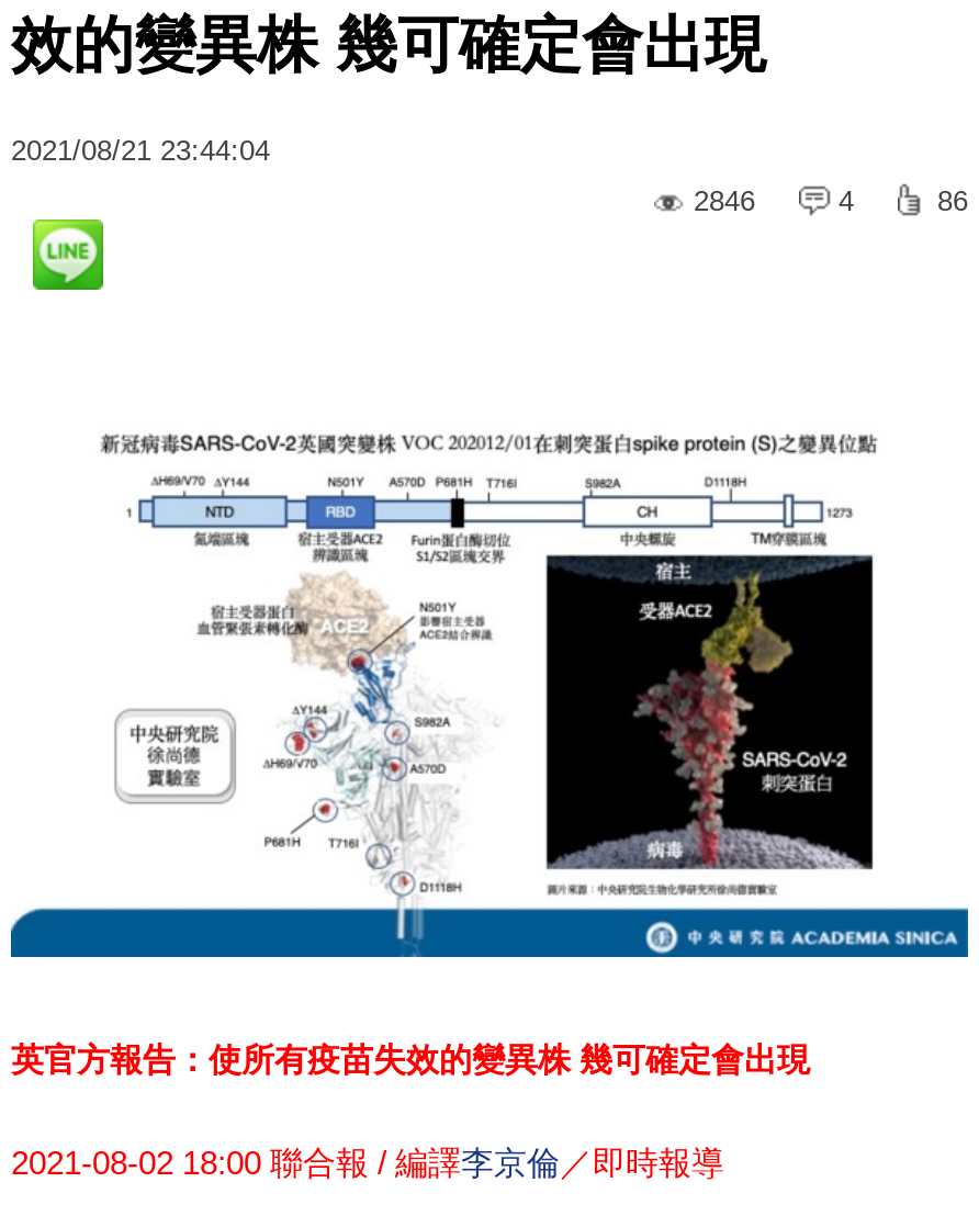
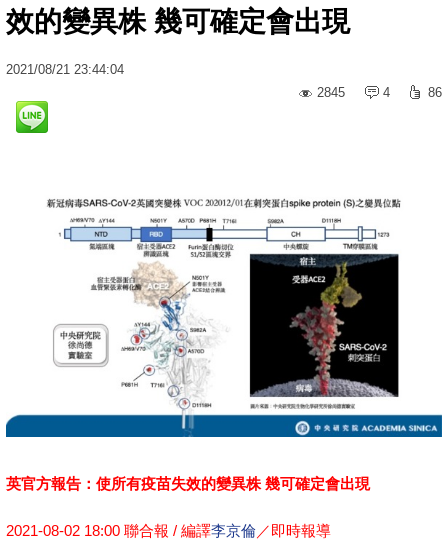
[694,184,755,217] 2846 -> [317,85,345,100] 2845

